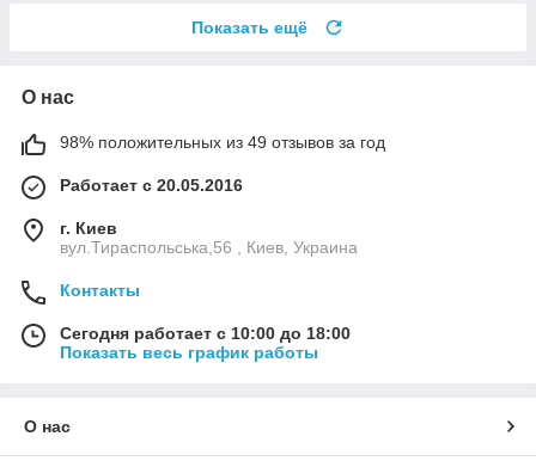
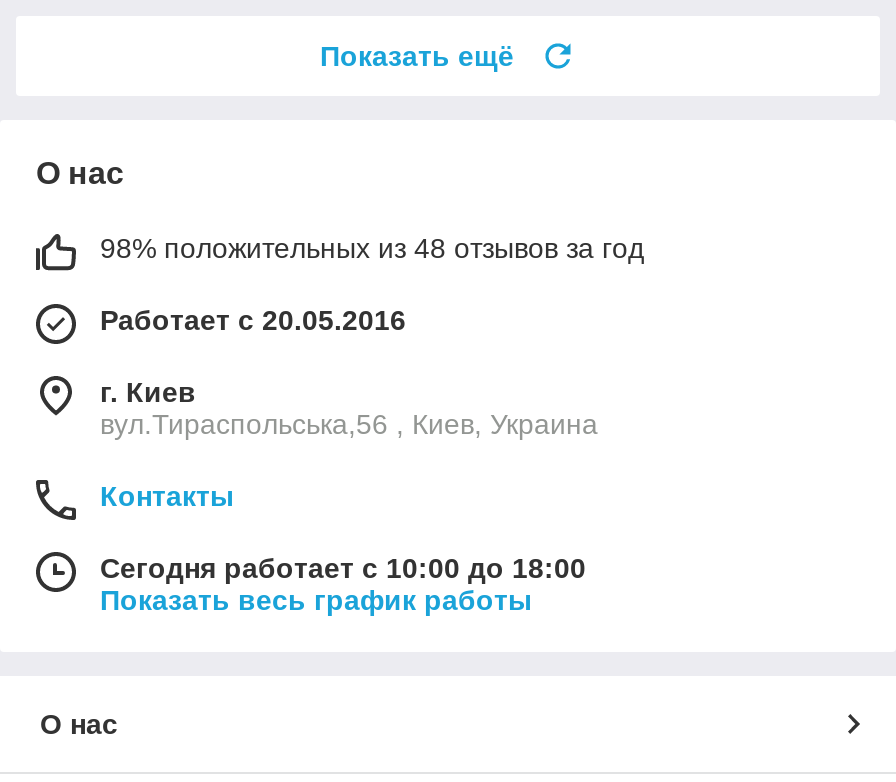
[60,132,385,151] 98% положительных из 49 отзывов за год -> [100,232,644,264] 98% положительных из 48 отзывов за год

